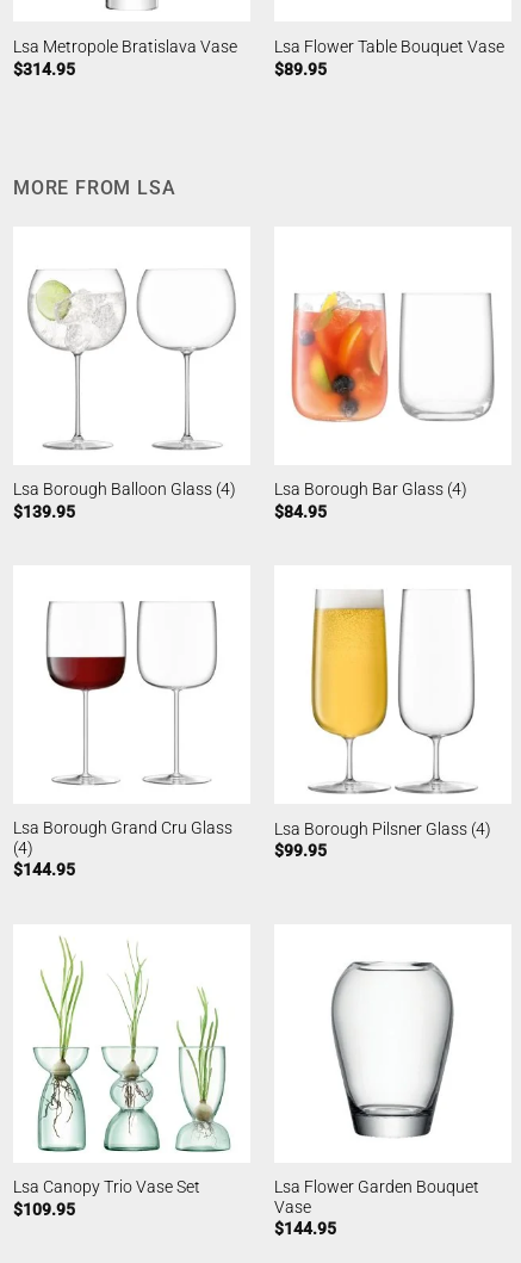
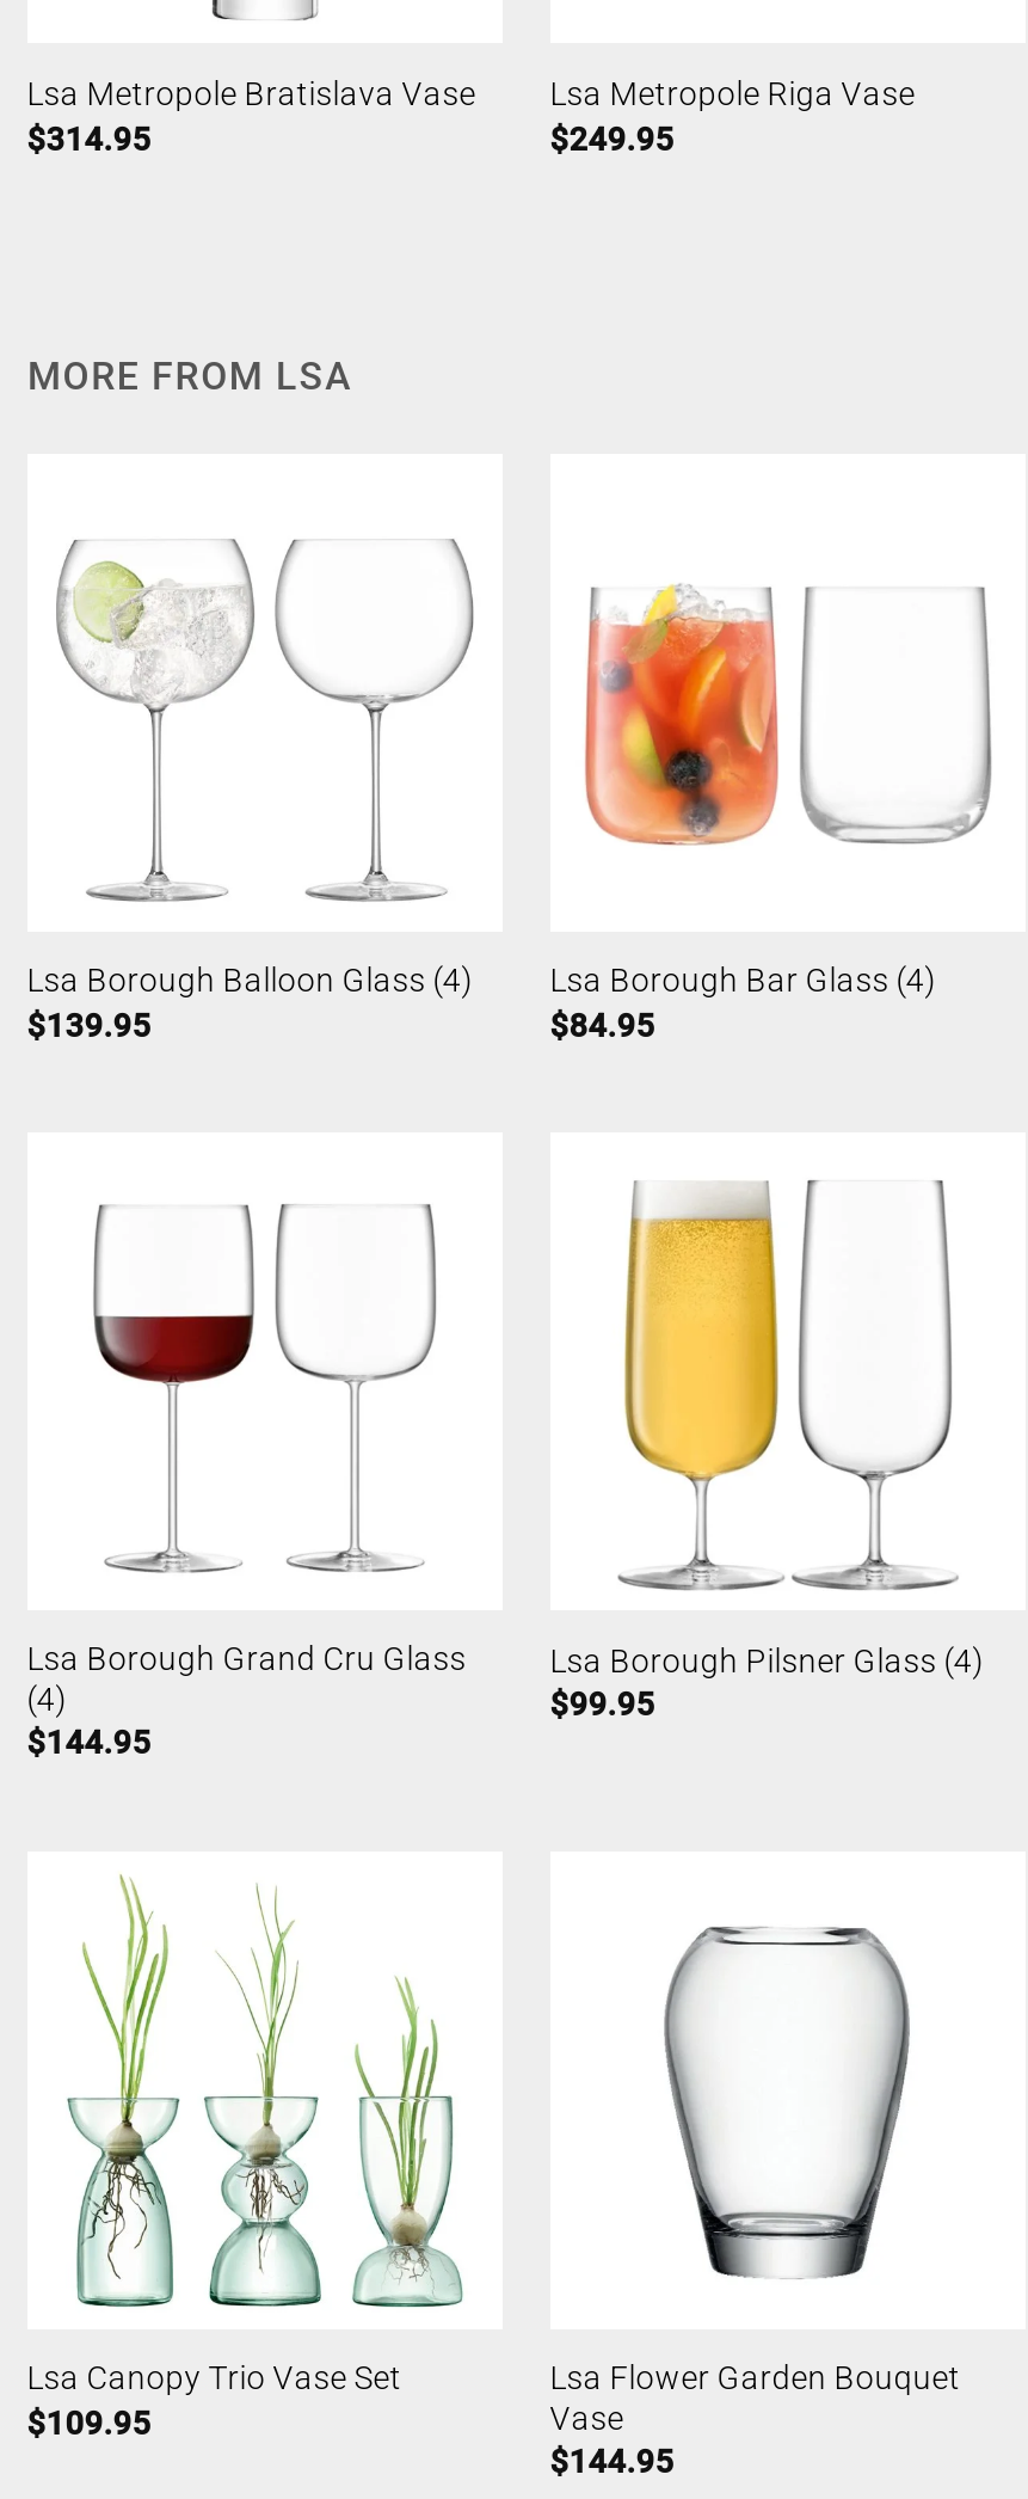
[274,37,504,78] Lsa Flower Table Bouquet Vase | $89.95 -> [550,75,915,157] Lsa Metropole Riga Vase | $249.95

